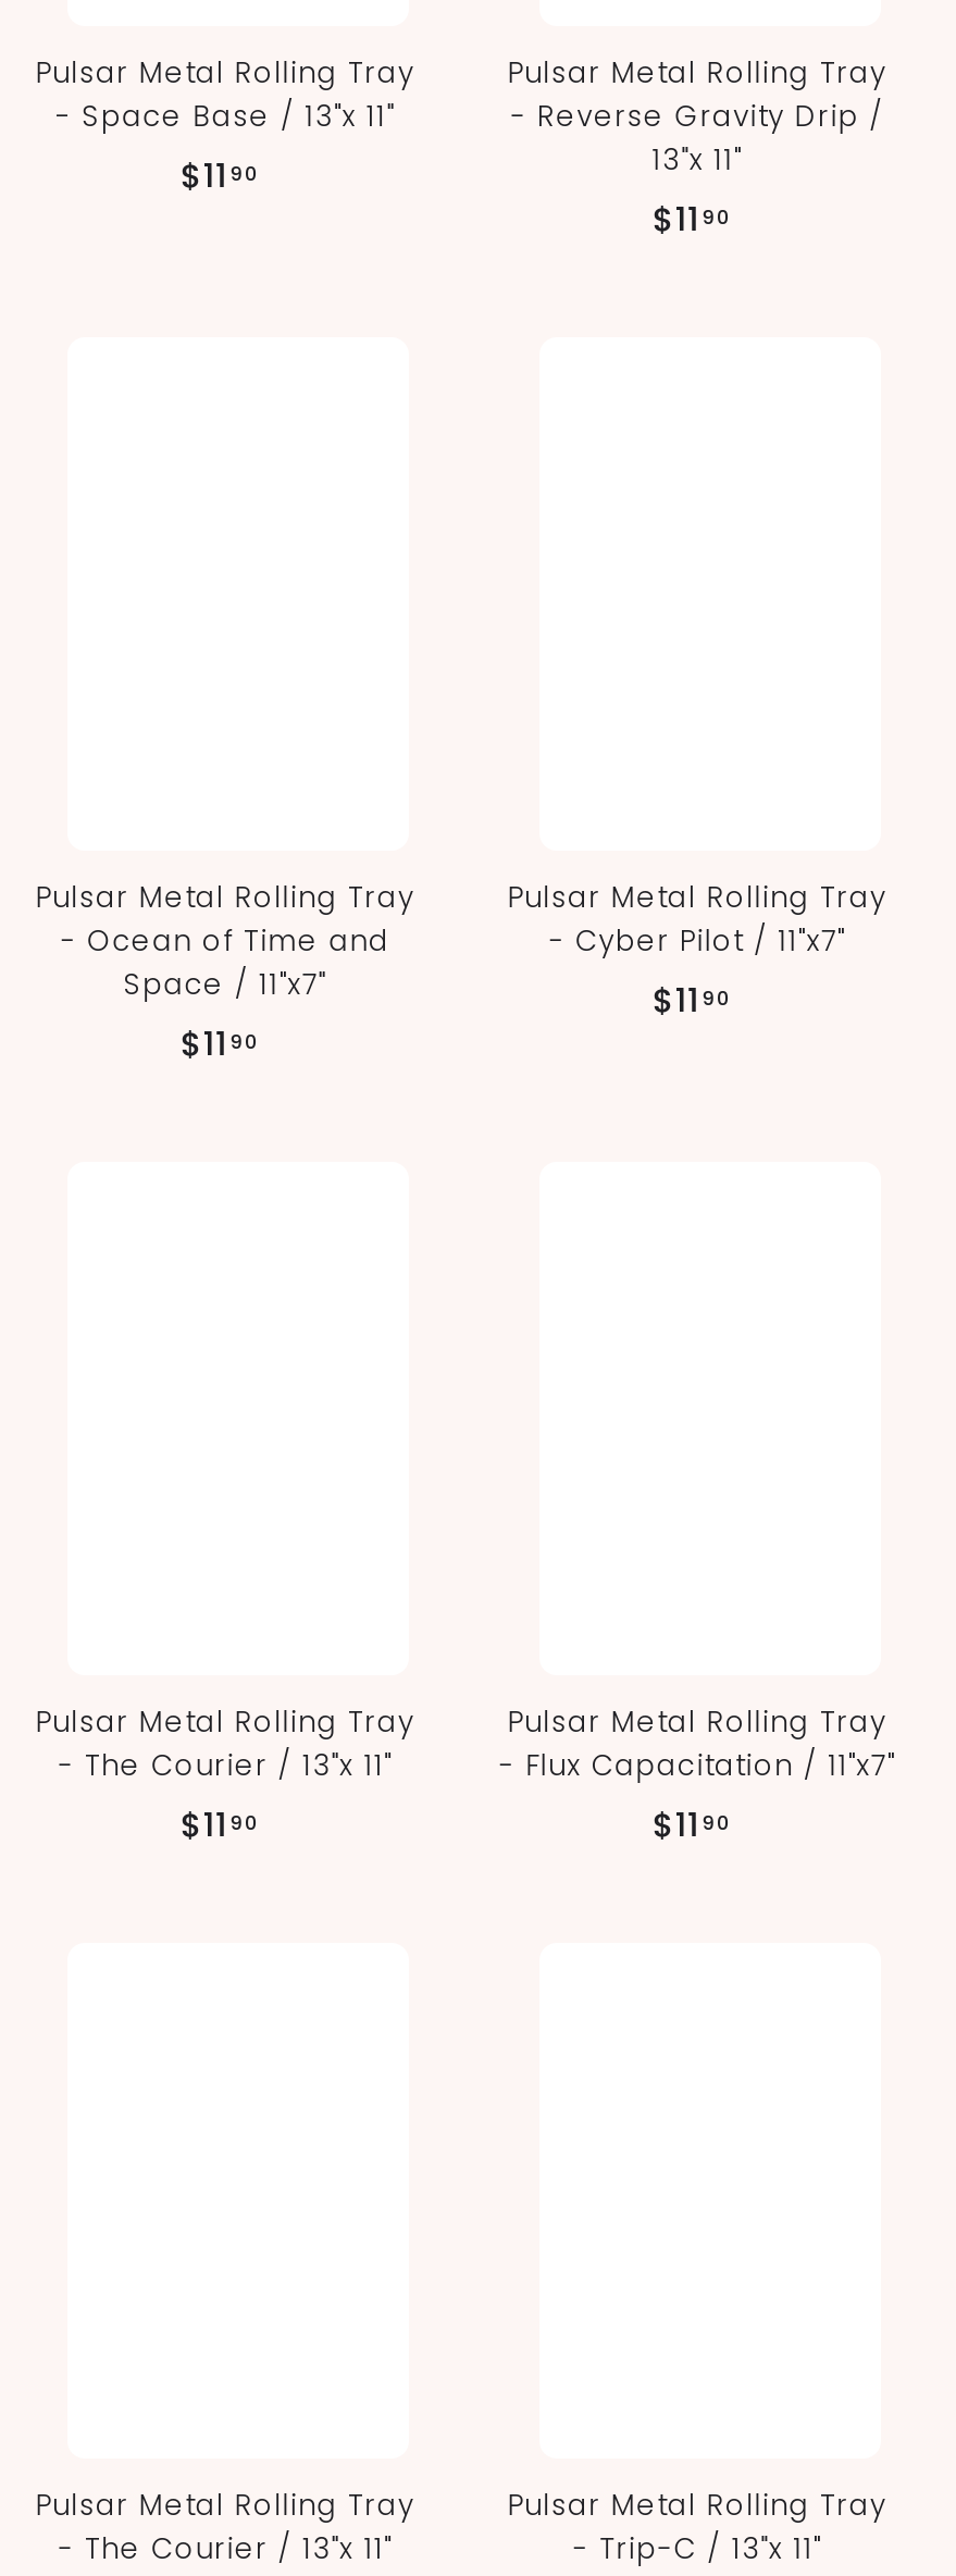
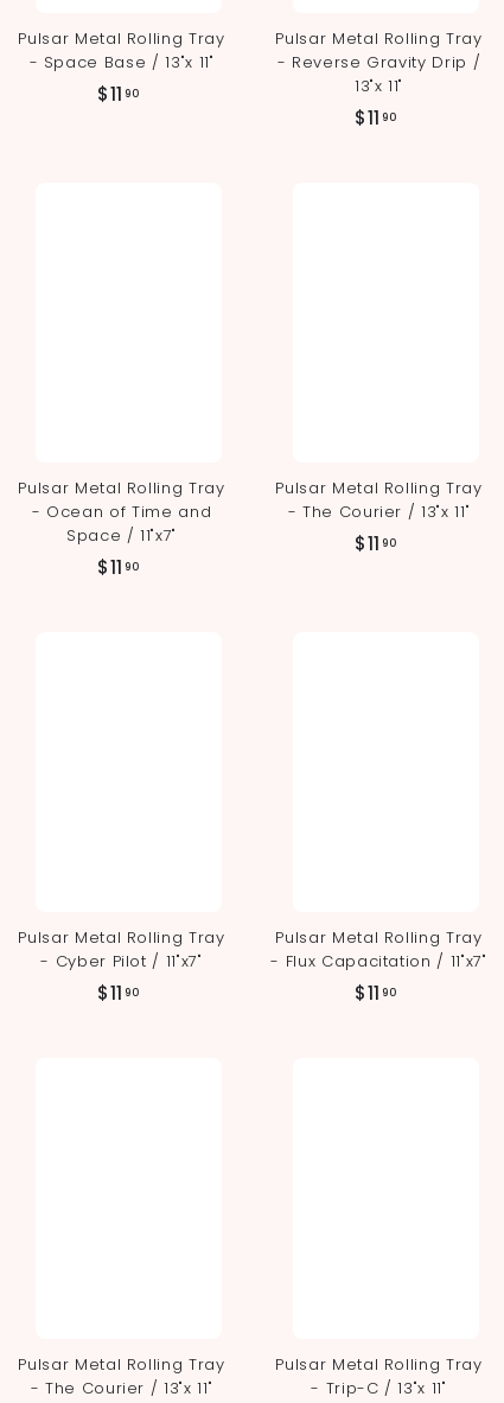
[549,921,845,962] - Cyber Pilot / 11"x7" -> [288,501,470,523] - The Courier / 13"x 11"
[58,1746,392,1787] - The Courier / 13"x 11" -> [41,950,202,973] - Cyber Pilot / 11"x7"

